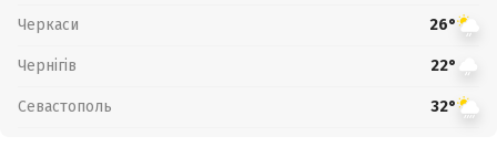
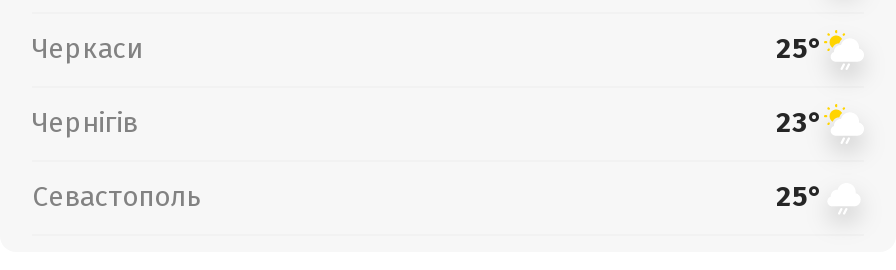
[429,15,457,34] 26° -> [776,32,824,66] 25°
[430,56,457,75] 22° -> [776,106,824,140] 23°
[430,97,457,116] 32° -> [776,180,824,214] 25°

